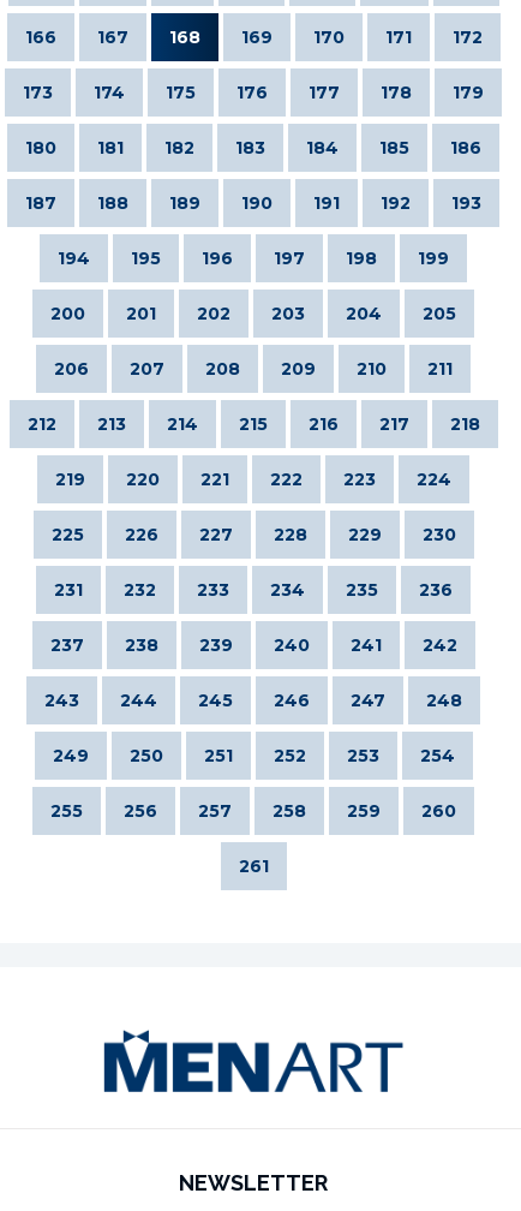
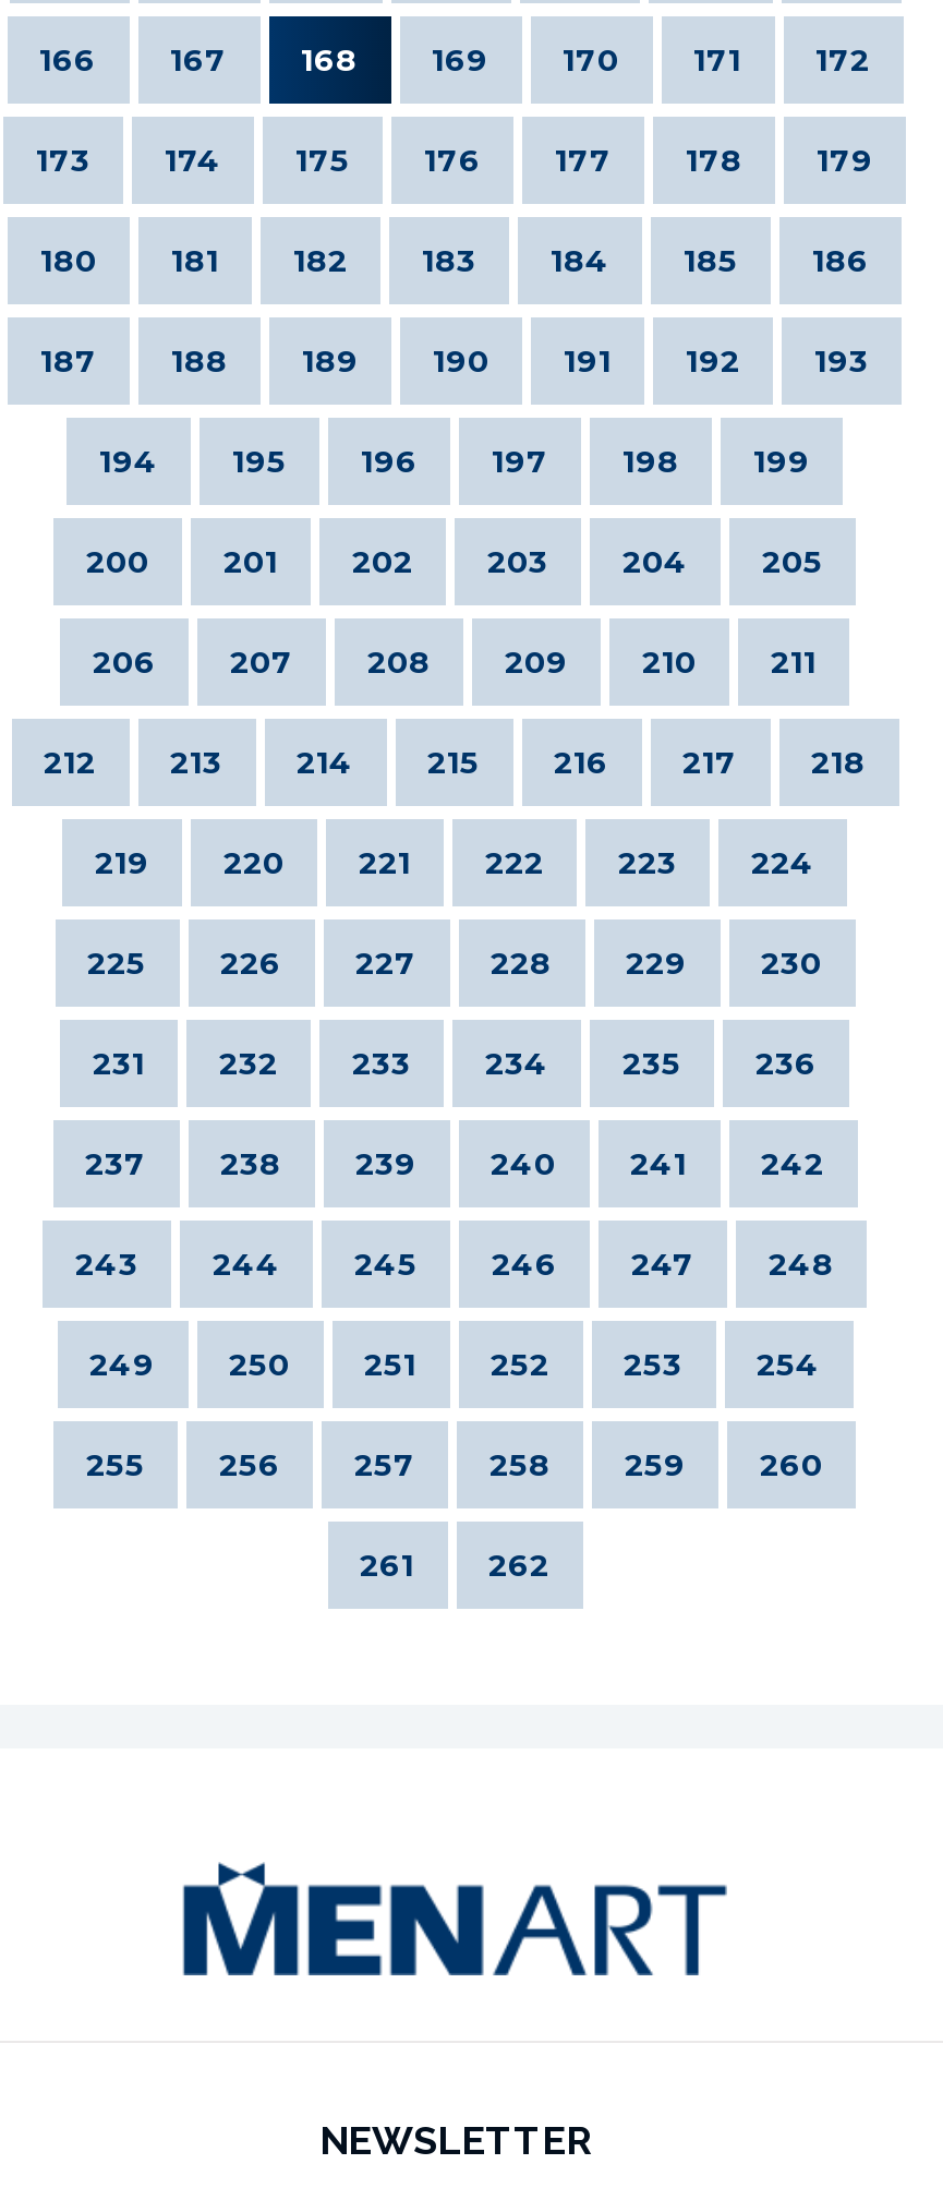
none -> [488,1545,549,1585] 262

